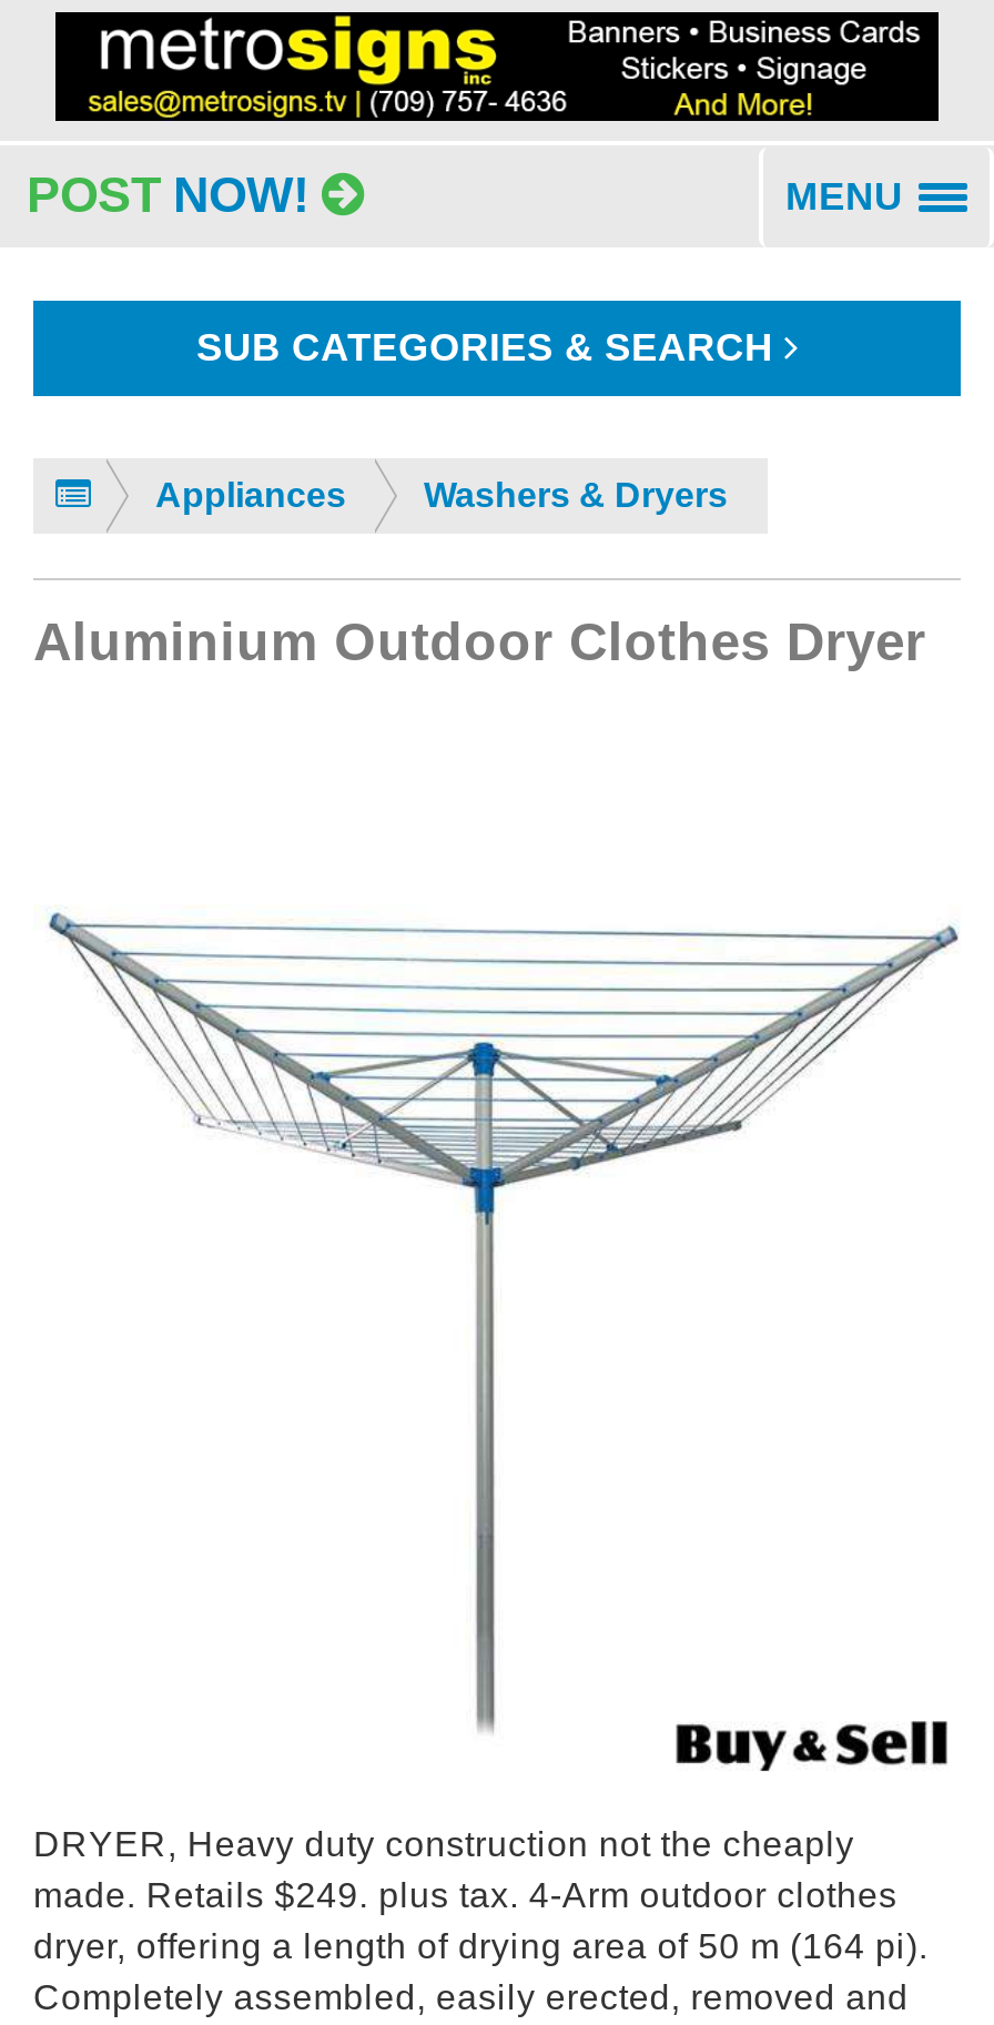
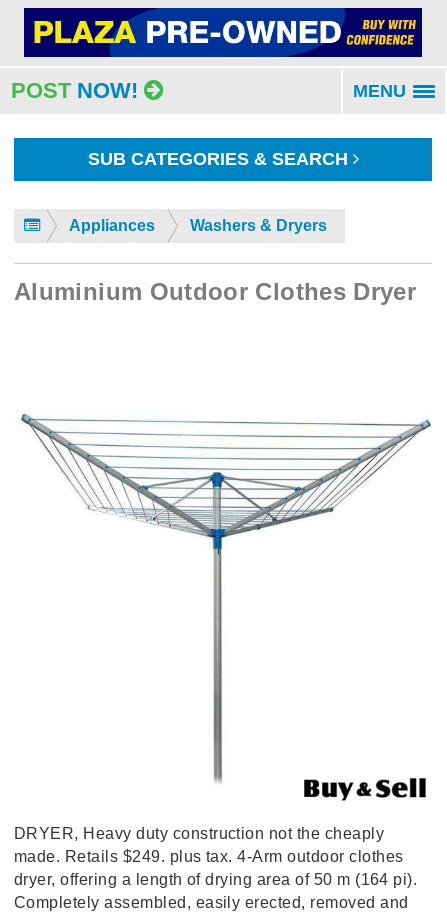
[53,10,941,123] [image] -> [23,7,423,58] [image]

